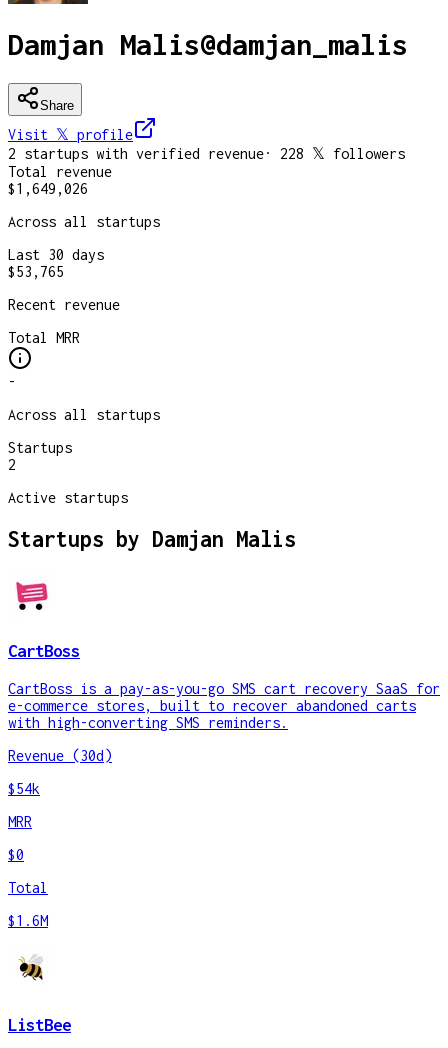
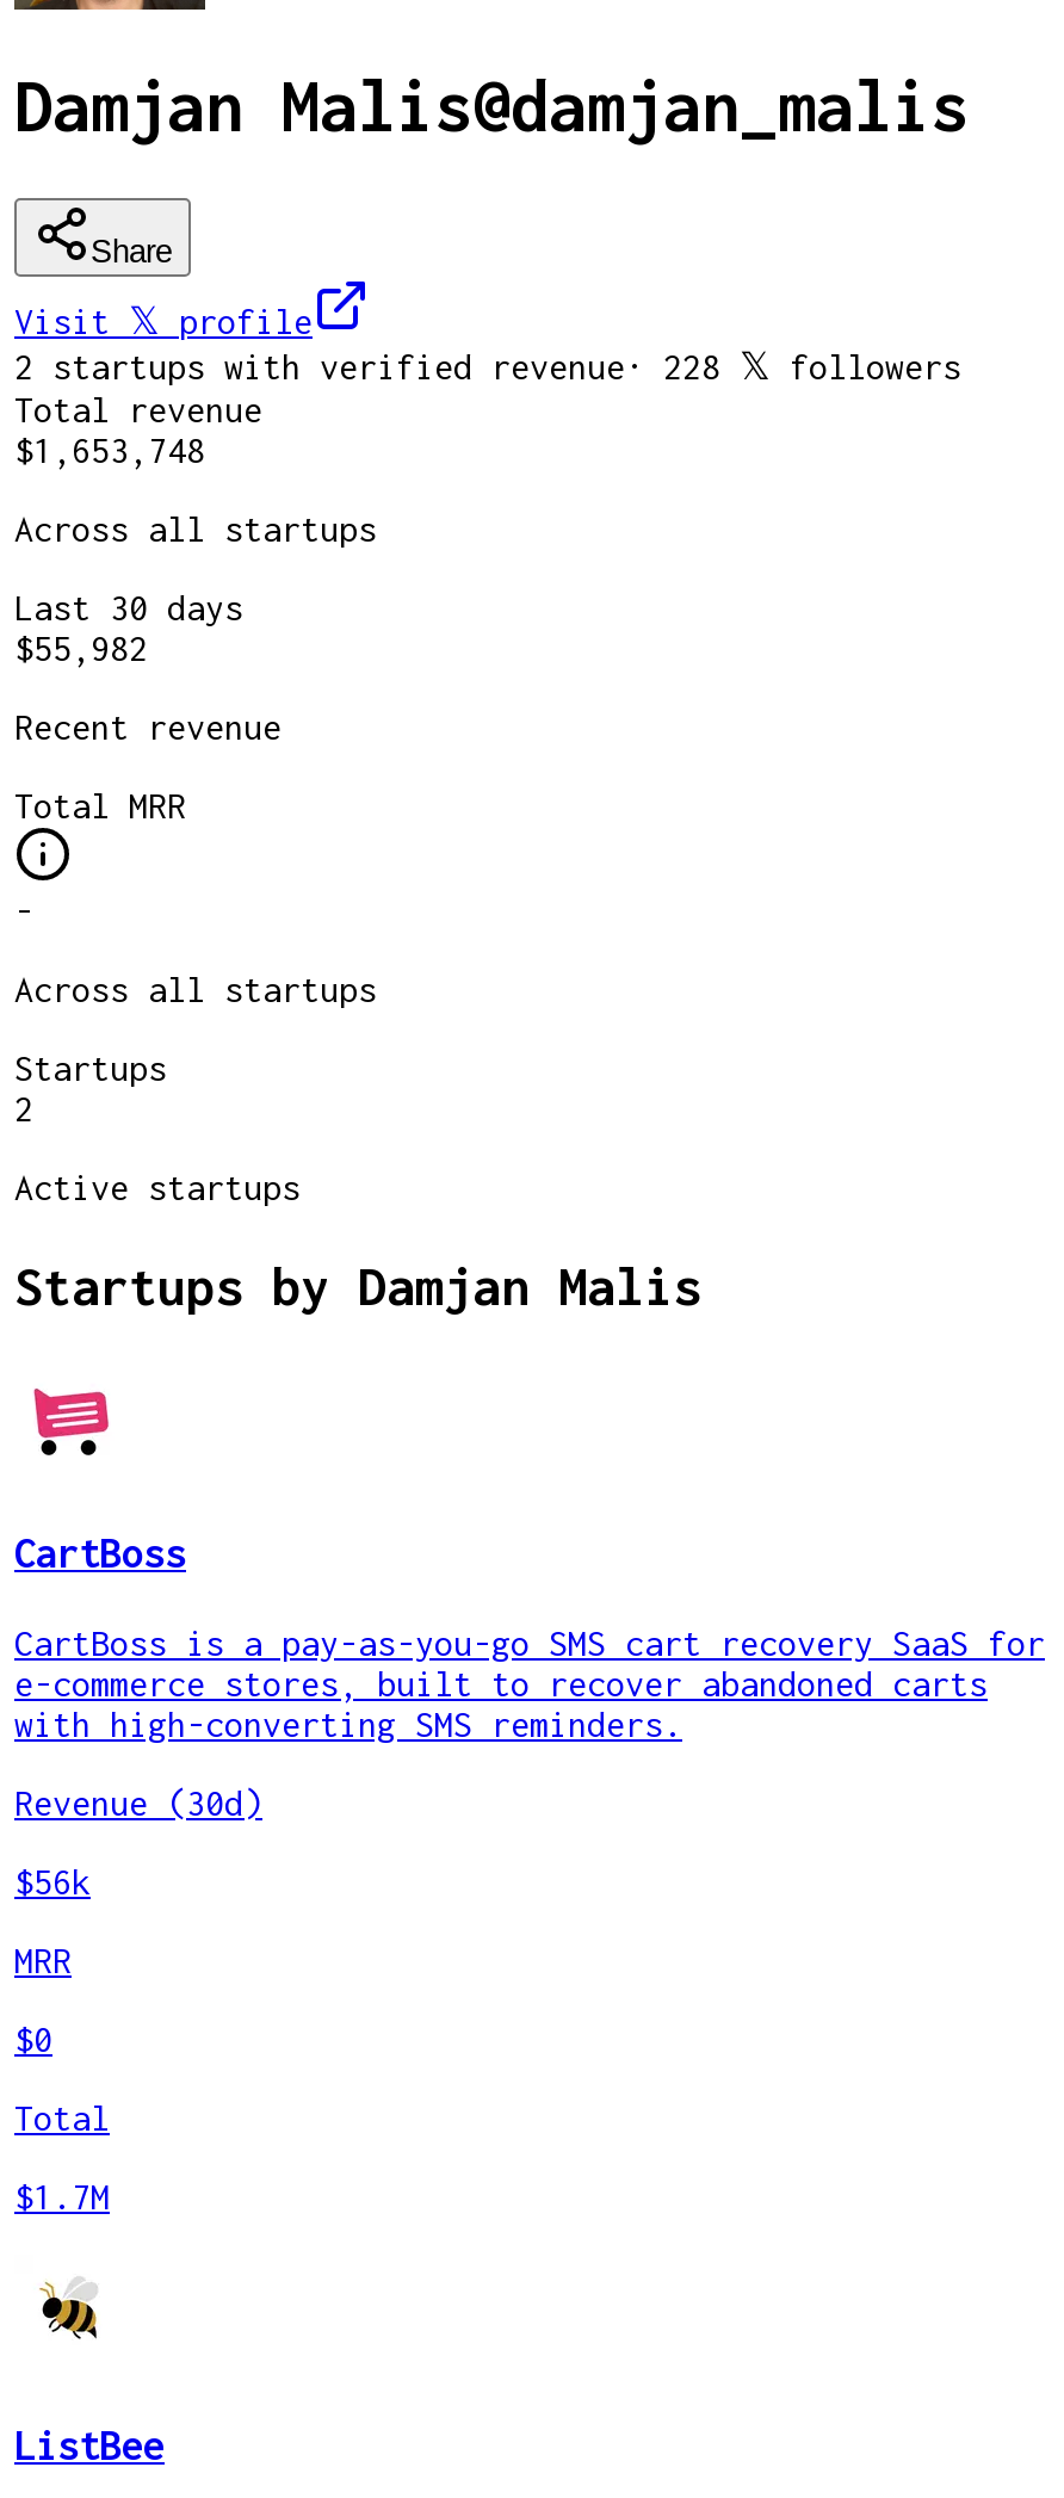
[8,180,88,197] $1,649,026 -> [14,429,205,470] $1,653,748
[8,263,64,280] $53,765 -> [14,627,148,668] $55,982
[8,780,40,797] $54k -> [14,1861,91,1902] $56k
[8,912,48,929] $1.6M -> [14,2176,110,2217] $1.7M

